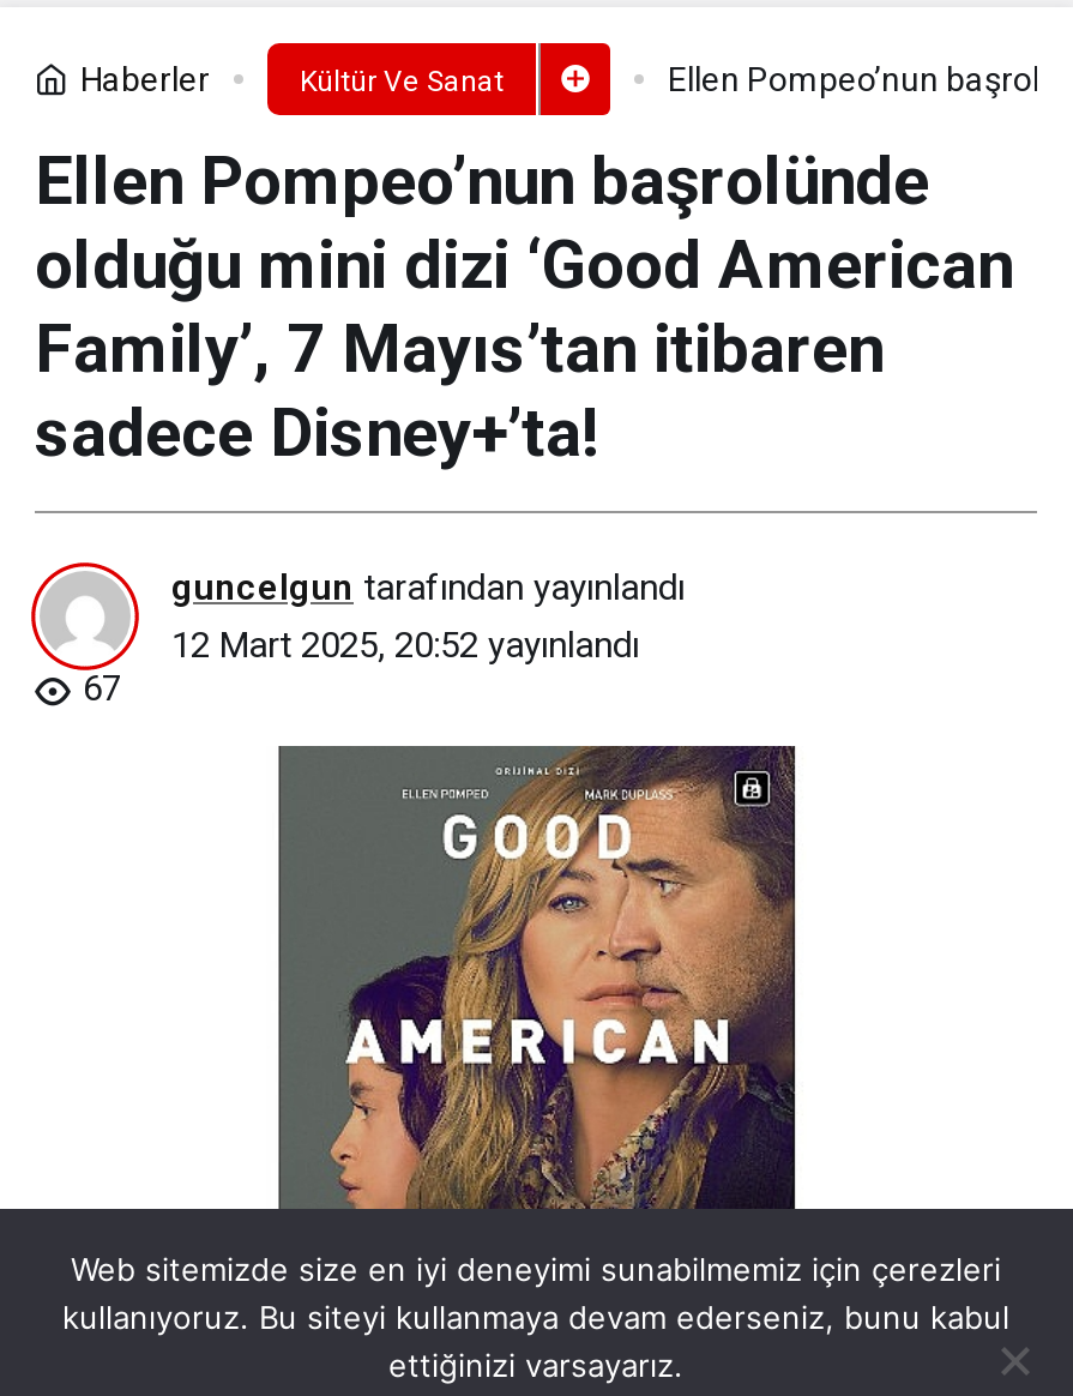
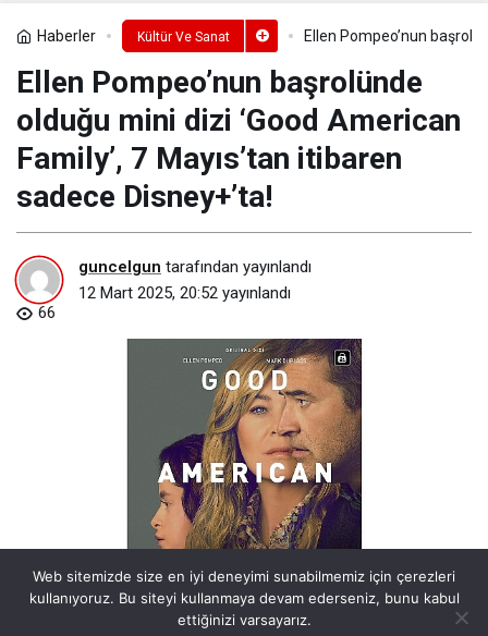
[83,668,121,711] 67 -> [38,303,56,323] 66

